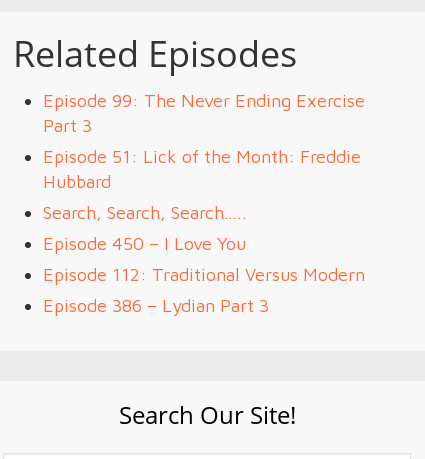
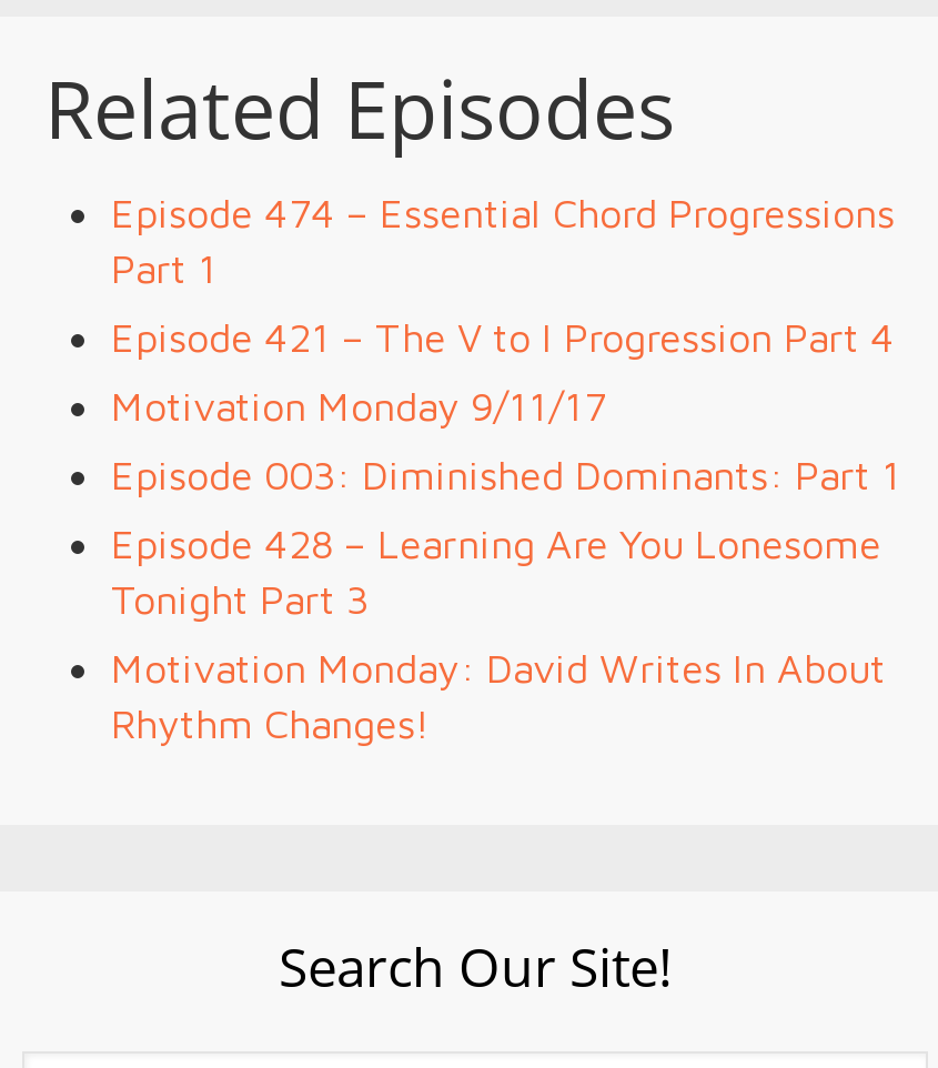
[43,90,365,136] Episode 99: The Never Ending Exercise | Part 3 -> [111,190,895,292] Episode 474 – Essential Chord Progressions | Part 1
[43,146,361,192] Episode 51: Lick of the Month: Freddie | Hubbard -> [111,314,895,361] Episode 421 – The V to I Progression Part 4
[43,202,247,223] Search, Search, Search….. -> [111,383,606,430] Motivation Monday 9/11/17
[43,233,246,254] Episode 450 – I Love You -> [111,452,901,498] Episode 003: Diminished Dominants: Part 1
[43,264,365,285] Episode 112: Traditional Versus Modern -> [111,521,881,623] Episode 428 – Learning Are You Lonesome | Tonight Part 3
[43,295,269,316] Episode 386 – Lydian Part 3 -> [111,645,886,747] Motivation Monday: David Writes In About | Rhythm Changes!

